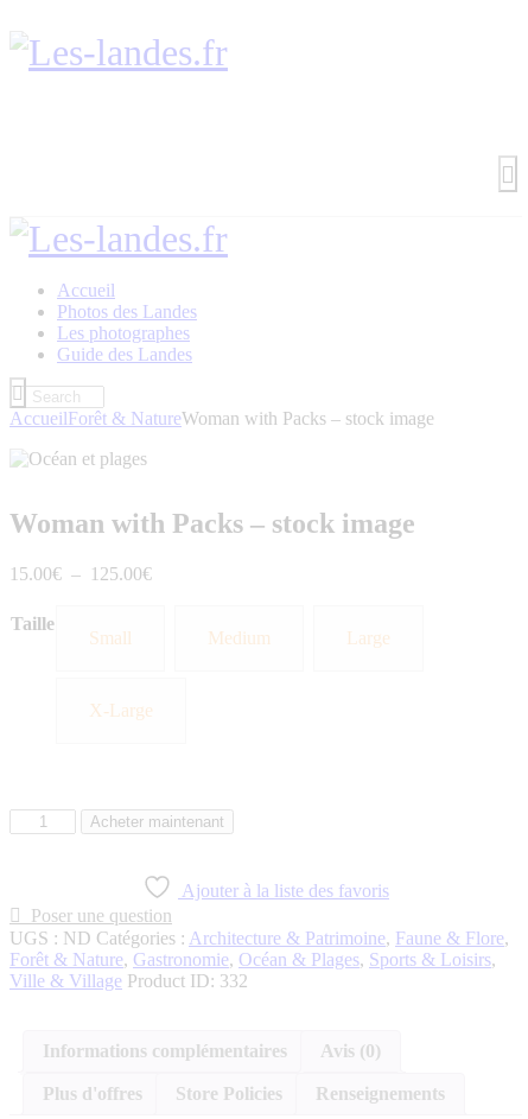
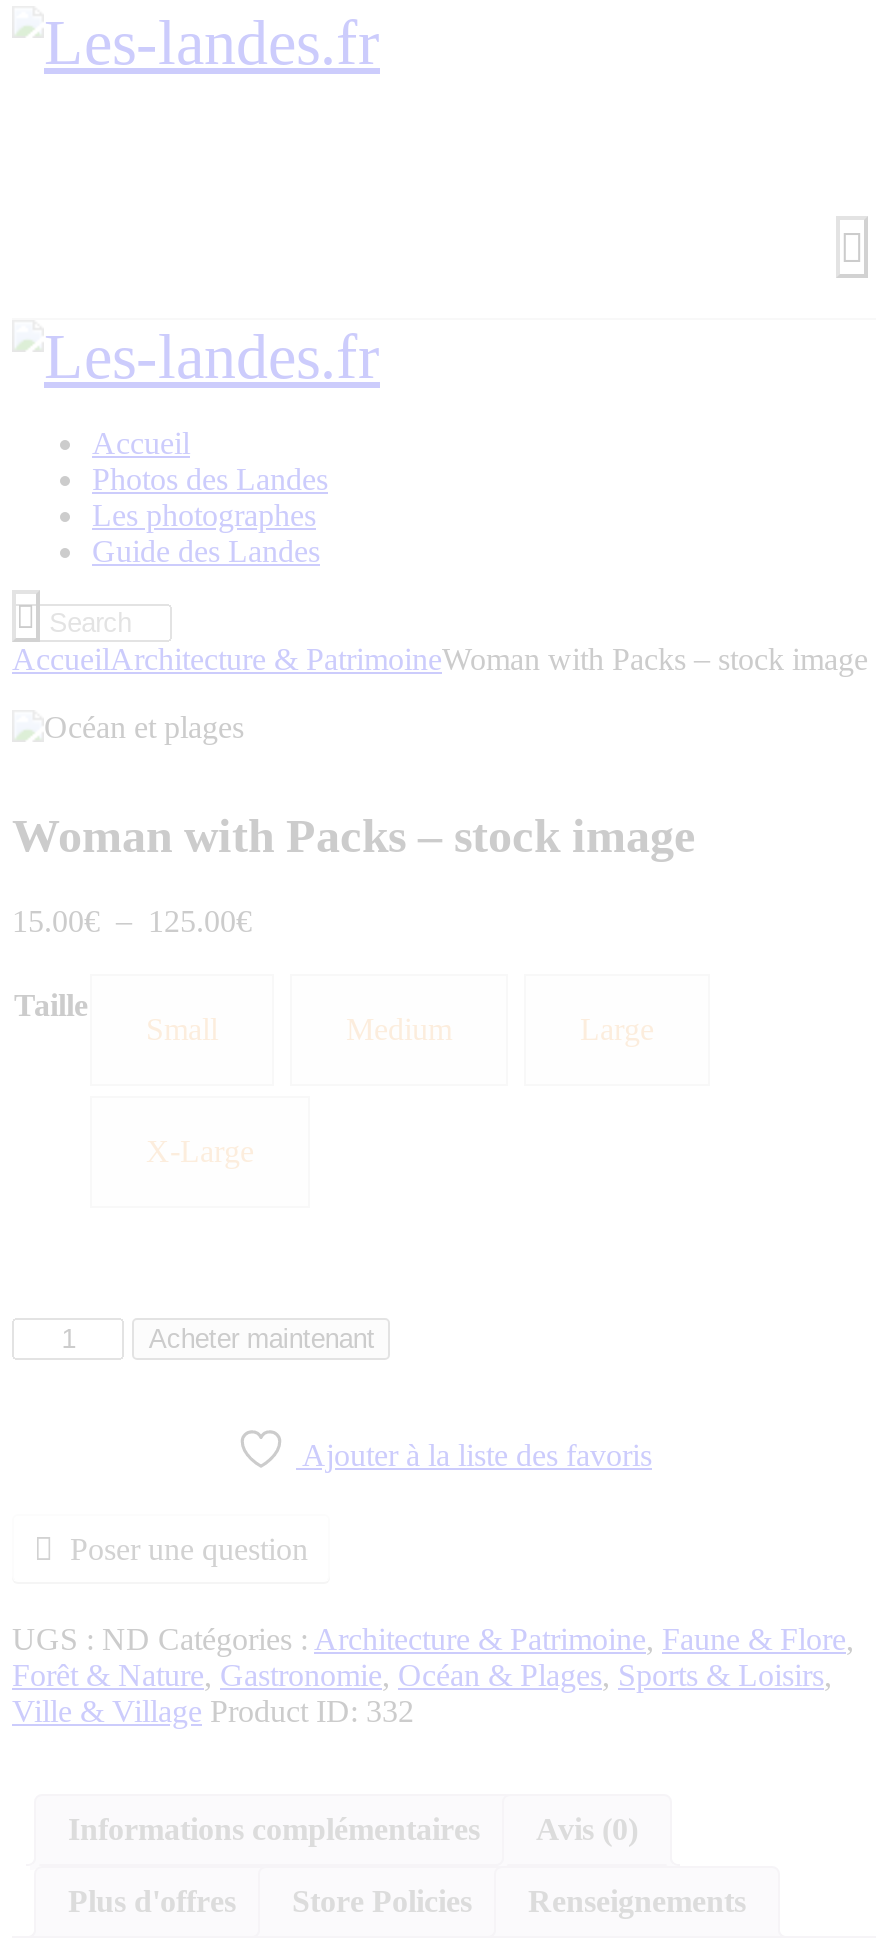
[9,408,434,429] AccueilForêt & NatureWoman with Packs – stock image -> [12,642,868,676] AccueilArchitecture & PatrimoineWoman with Packs – stock image

